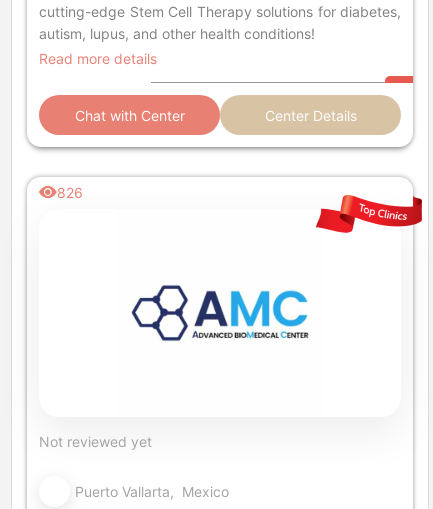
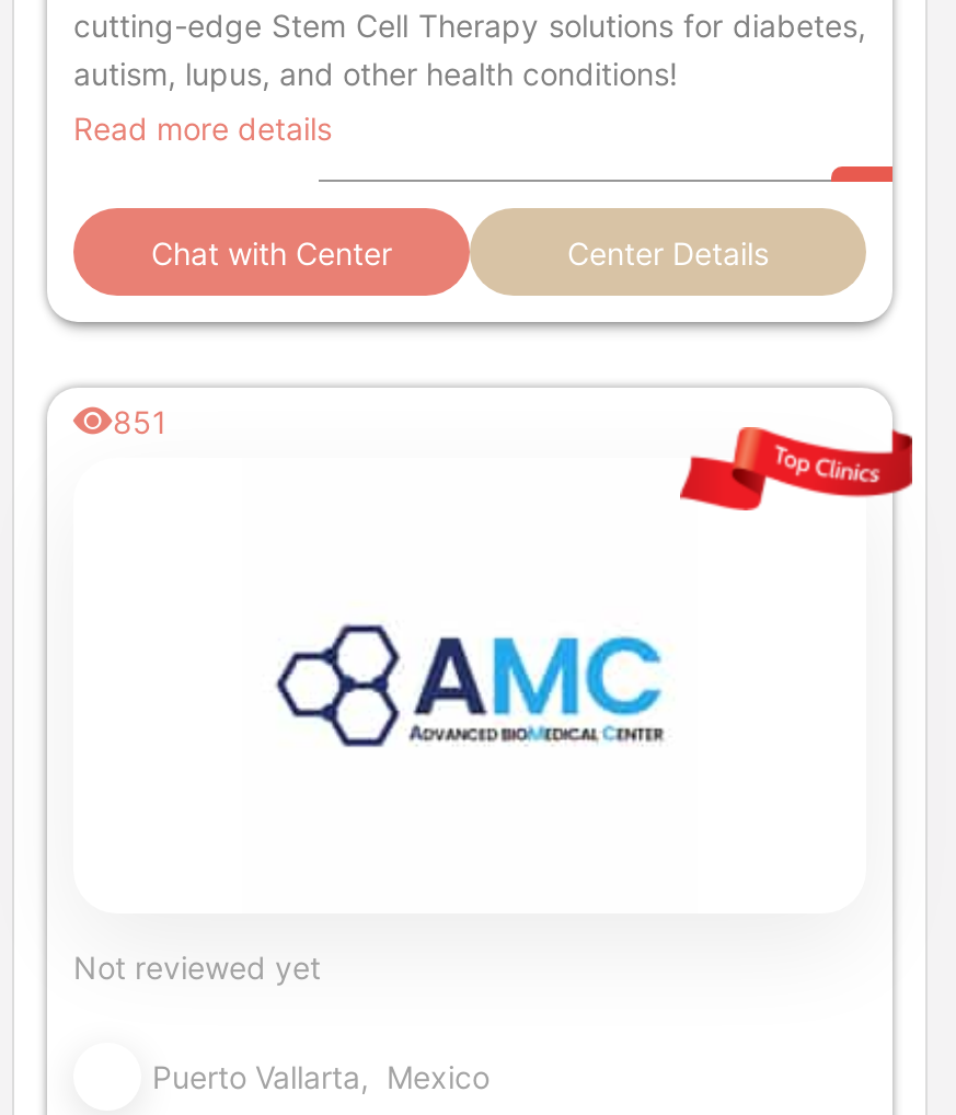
[57,184,83,201] 826 -> [113,403,168,440] 851

